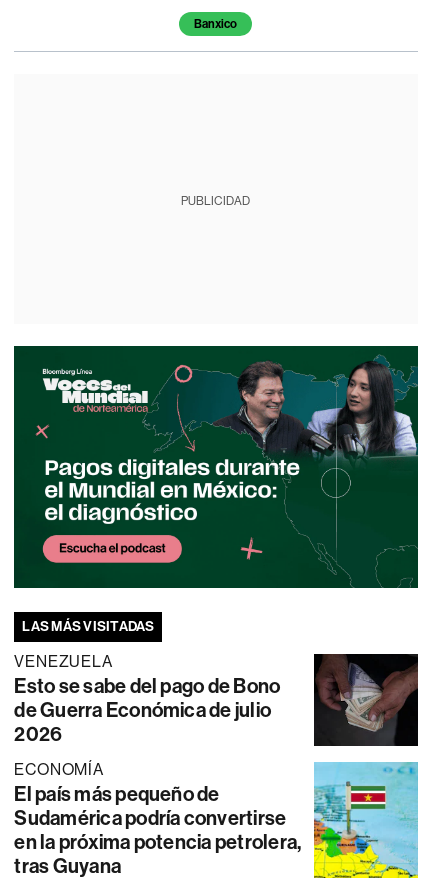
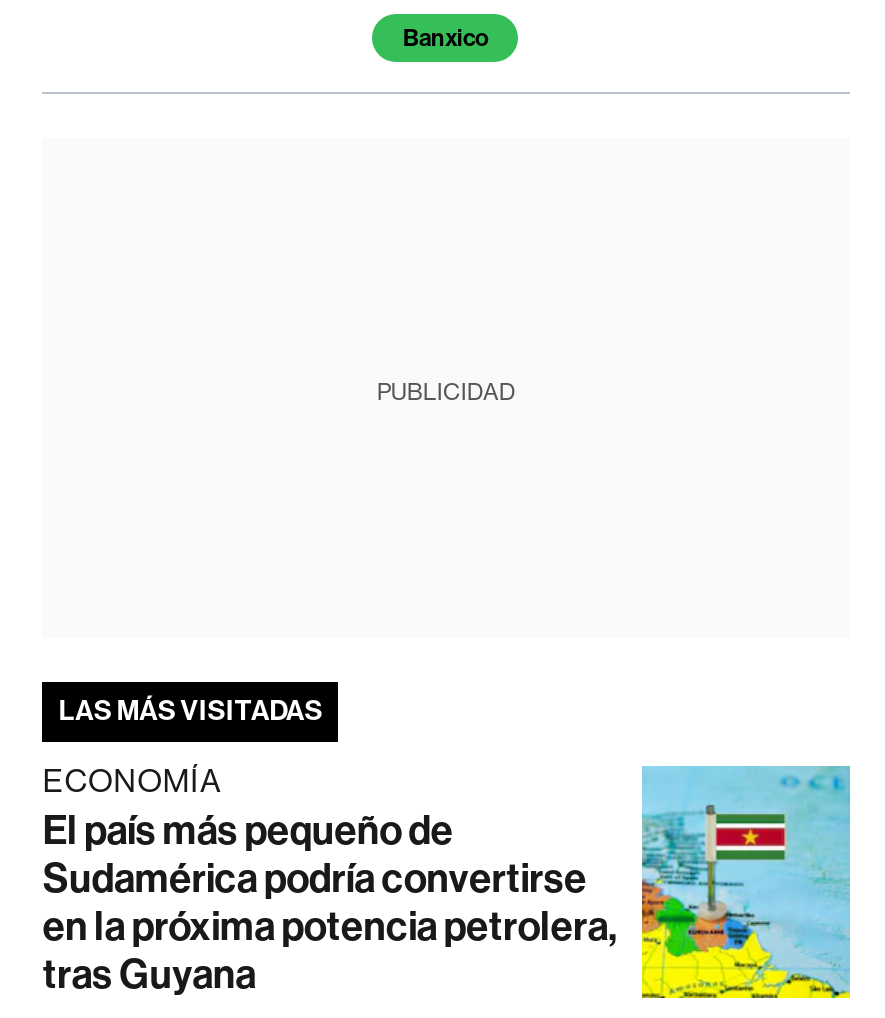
[13,345,419,589] [image] -> none
[14,652,419,747] [image] | VENEZUELA | Esto se sabe del pago de Bono | de Guerra Económica de julio | 2026 -> none

